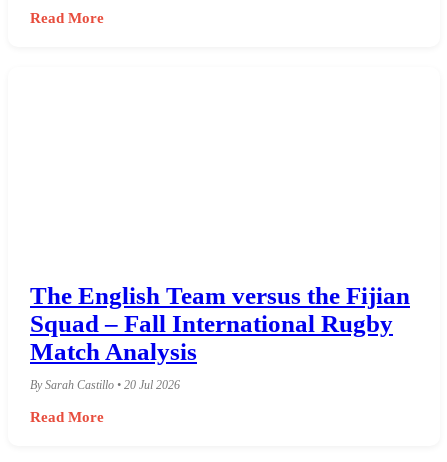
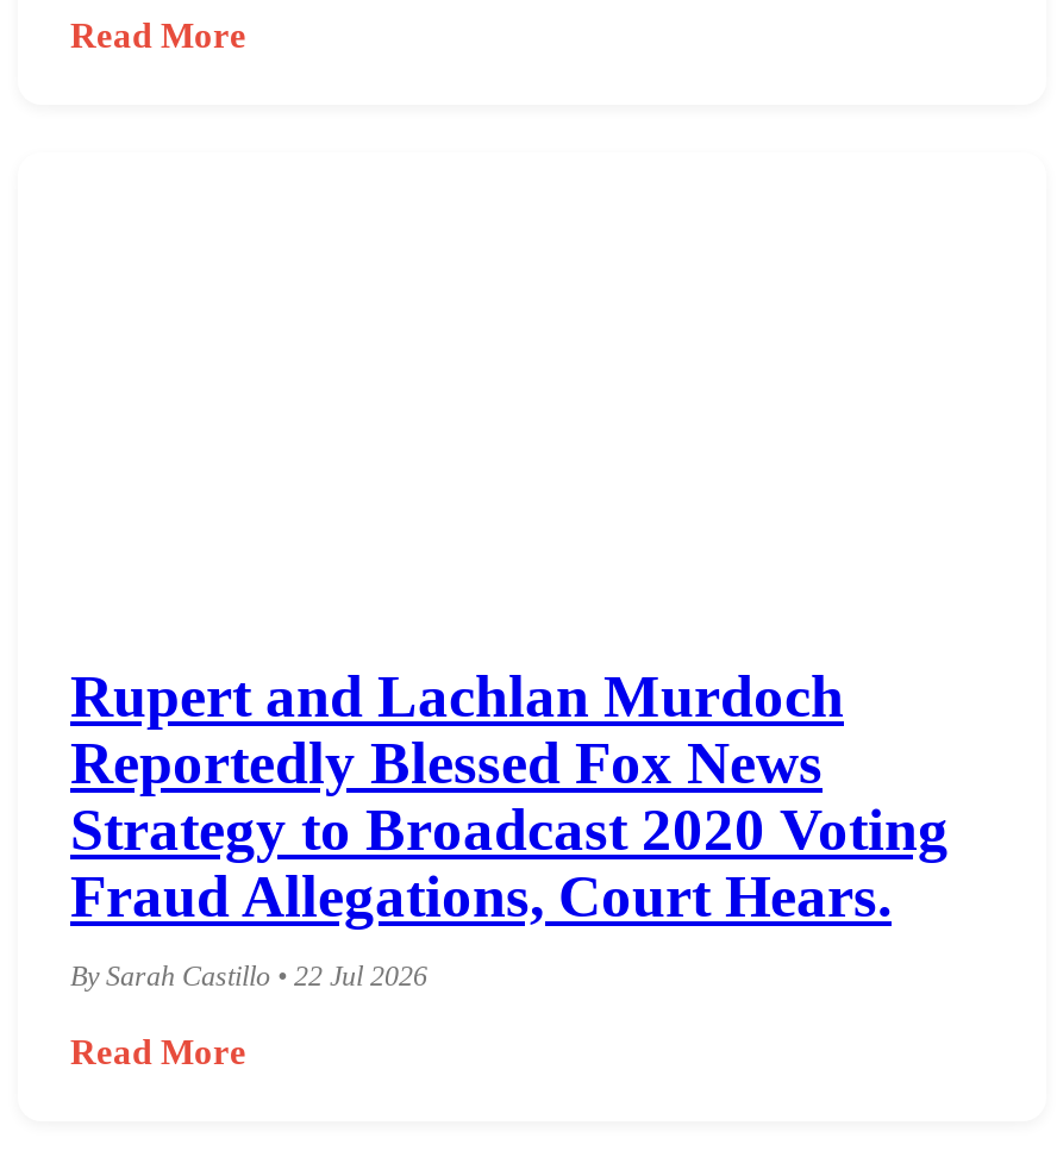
[30,282,410,365] The English Team versus the Fijian | Squad – Fall International Rugby | Match Analysis -> [70,664,949,928] Rupert and Lachlan Murdoch | Reportedly Blessed Fox News | Strategy to Broadcast 2020 Voting | Fraud Allegations, Court Hears.
[30,378,180,392] By Sarah Castillo • 20 Jul 2026 -> [70,959,427,993] By Sarah Castillo • 22 Jul 2026

